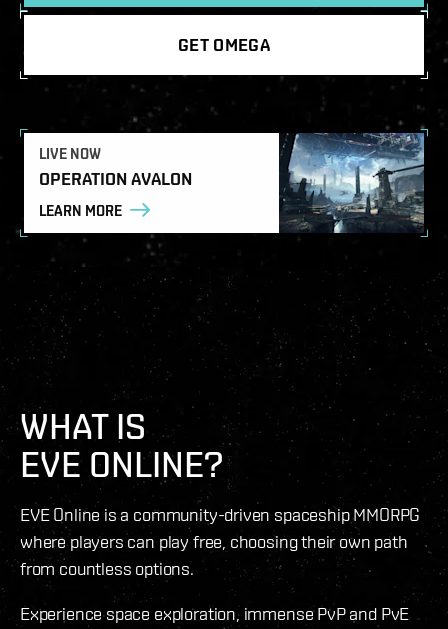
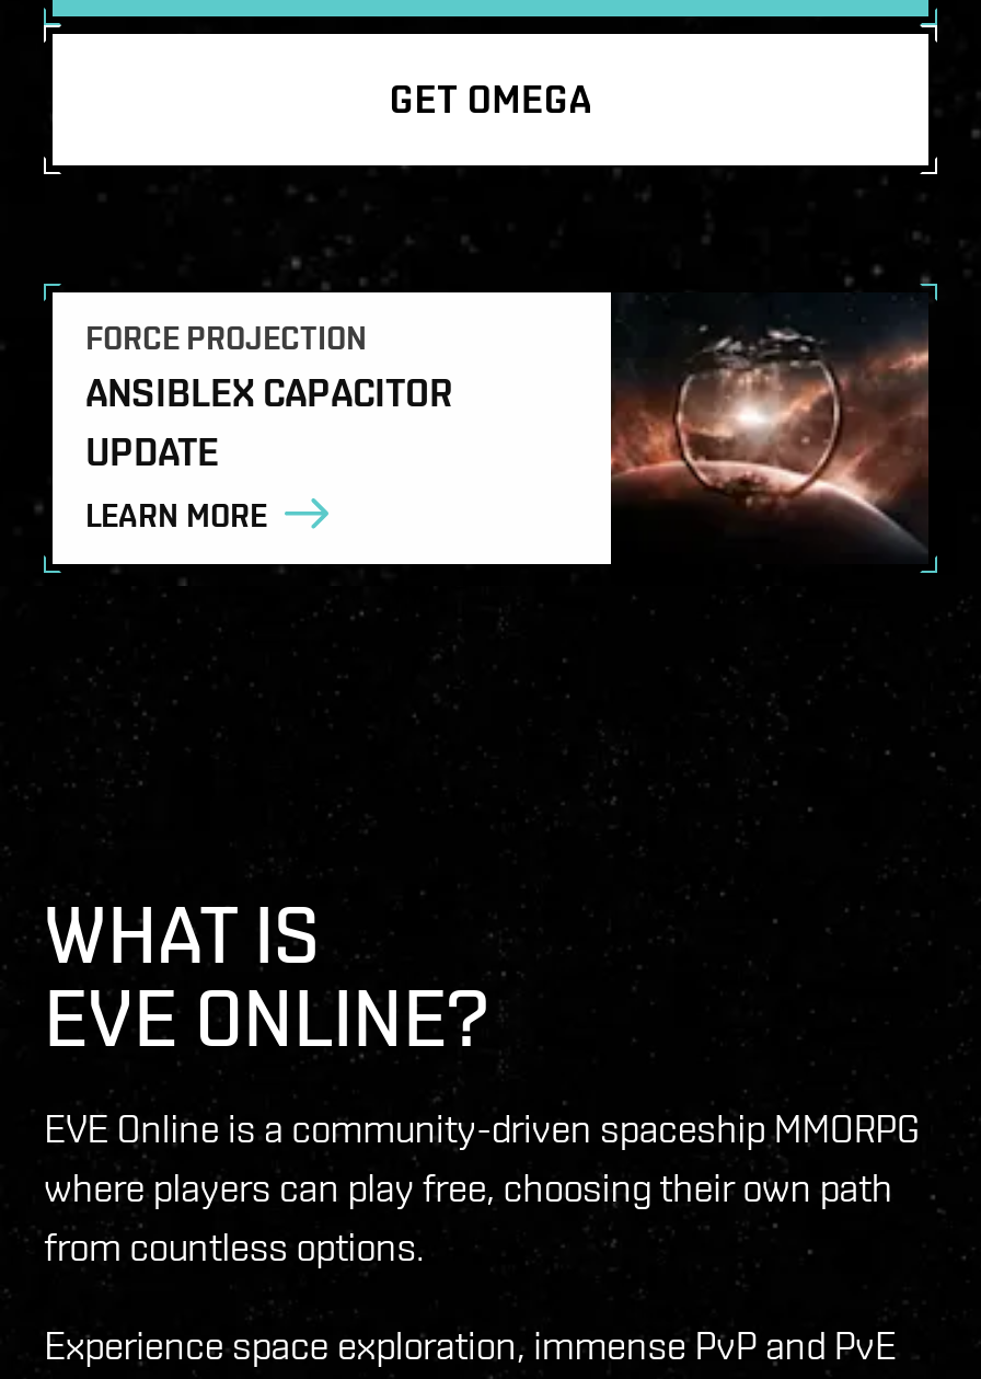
[279,132,425,234] [image] -> [609,312,928,540] [image]
[39,145,192,189] LIVE NOW | OPERATION AVALON -> [85,319,453,474] FORCE PROJECTION | ANSIBLEX CAPACITOR | UPDATE
moved [39,202,122,220] -> [85,496,267,536]: LEARN MORE

